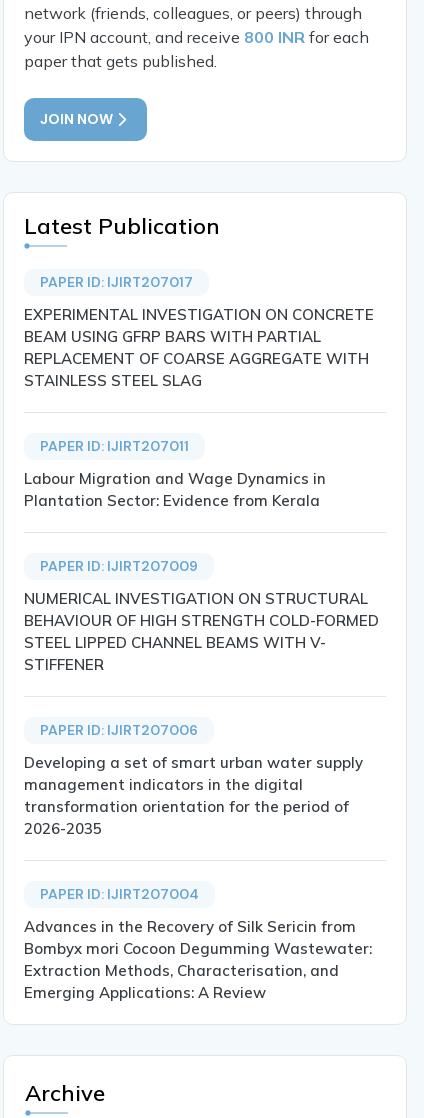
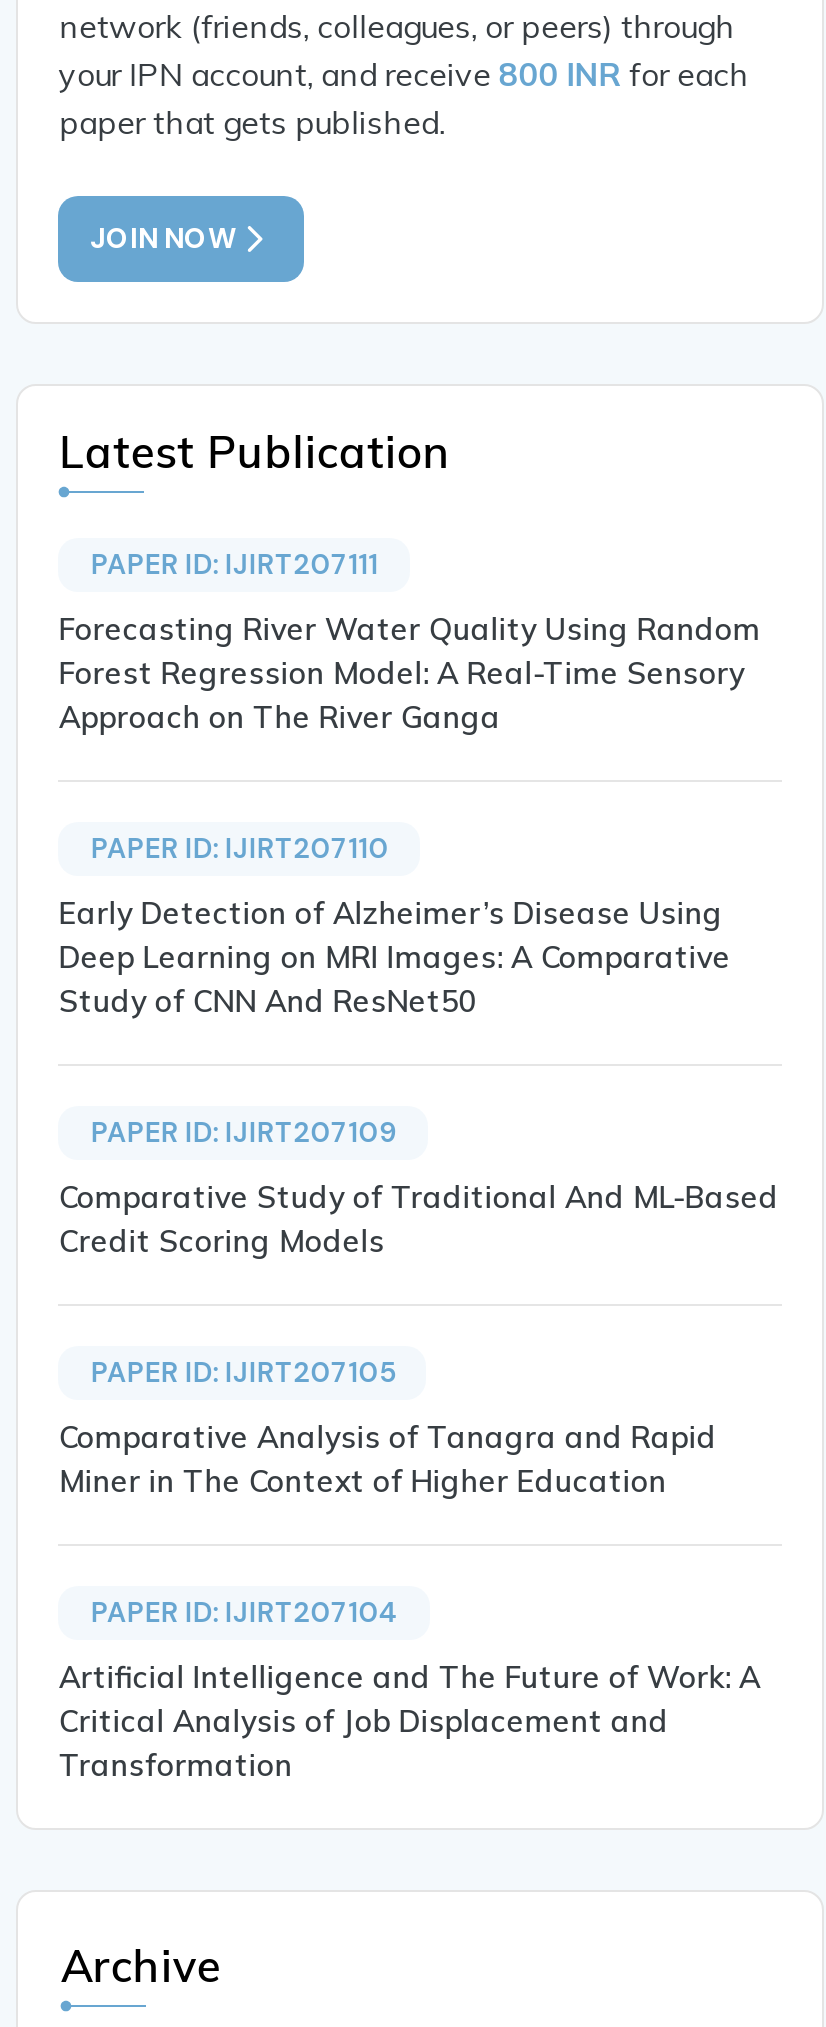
[40,273,193,291] PAPER ID: IJIRT207017 -> [91,545,379,581] PAPER ID: IJIRT207111
[24,305,374,390] EXPERIMENTAL INVESTIGATION ON CONCRETE | BEAM USING GFRP BARS WITH PARTIAL | REPLACEMENT OF COARSE AGGREGATE WITH | STAINLESS STEEL SLAG -> [59,609,761,735] Forecasting River Water Quality Using Random | Forest Regression Model: A Real-Time Sensory | Approach on The River Ganga
[40,437,189,455] PAPER ID: IJIRT207011 -> [91,829,389,865] PAPER ID: IJIRT207110
[24,469,326,510] Labour Migration and Wage Dynamics in | Plantation Sector: Evidence from Kerala -> [59,893,731,1019] Early Detection of Alzheimer’s Disease Using | Deep Learning on MRI Images: A Comparative | Study of CNN And ResNet50
[40,557,198,575] PAPER ID: IJIRT207009 -> [91,1113,397,1149] PAPER ID: IJIRT207109
[24,589,379,674] NUMERICAL INVESTIGATION ON STRUCTURAL | BEHAVIOUR OF HIGH STRENGTH COLD-FORMED | STEEL LIPPED CHANNEL BEAMS WITH V- | STIFFENER -> [59,1177,779,1259] Comparative Study of Traditional And ML-Based | Credit Scoring Models
[40,721,198,739] PAPER ID: IJIRT207006 -> [91,1353,395,1389] PAPER ID: IJIRT207105
[24,753,363,838] Developing a set of smart urban water supply | management indicators in the digital | transformation orientation for the period of | 2026-2035 -> [59,1417,717,1499] Comparative Analysis of Tanagra and Rapid | Miner in The Context of Higher Education
[40,885,199,903] PAPER ID: IJIRT207004 -> [91,1593,399,1629] PAPER ID: IJIRT207104
[24,917,372,1002] Advances in the Recovery of Silk Sericin from | Bombyx mori Cocoon Degumming Wastewater: | Extraction Methods, Characterisation, and | Emerging Applications: A Review -> [59,1657,761,1783] Artificial Intelligence and The Future of Work: A | Critical Analysis of Job Displacement and | Transformation

